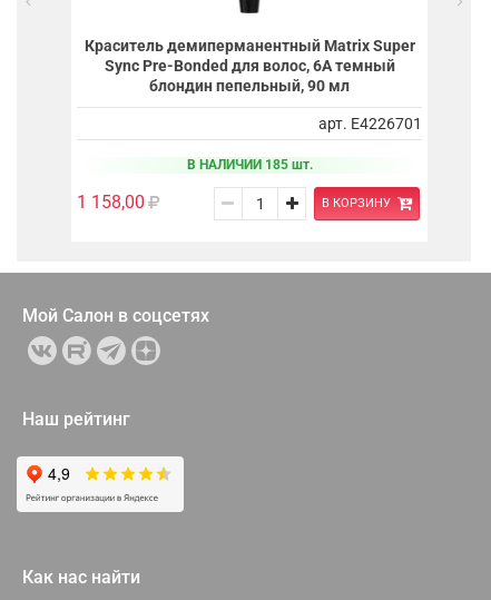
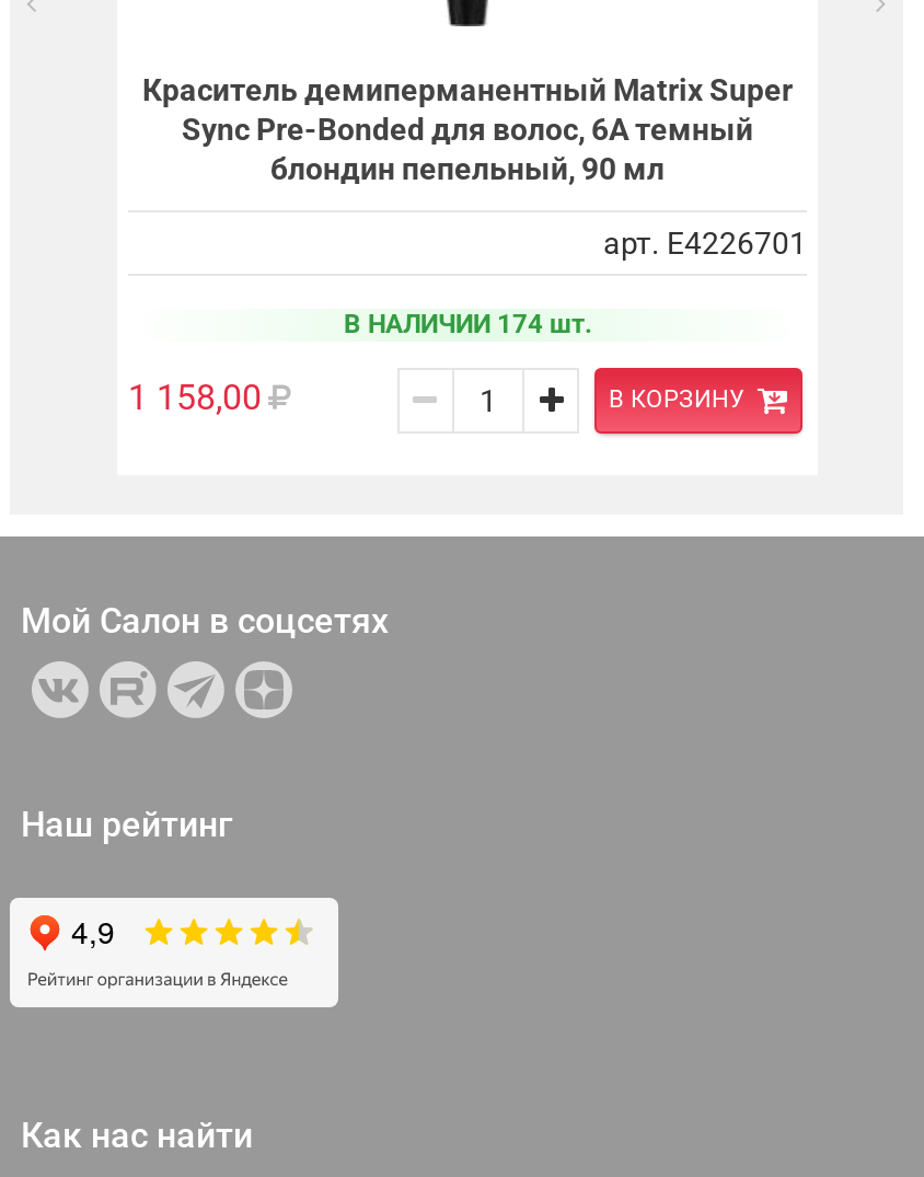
[186,156,312,172] В НАЛИЧИИ 185 шт. -> [344,308,591,338] В НАЛИЧИИ 174 шт.

